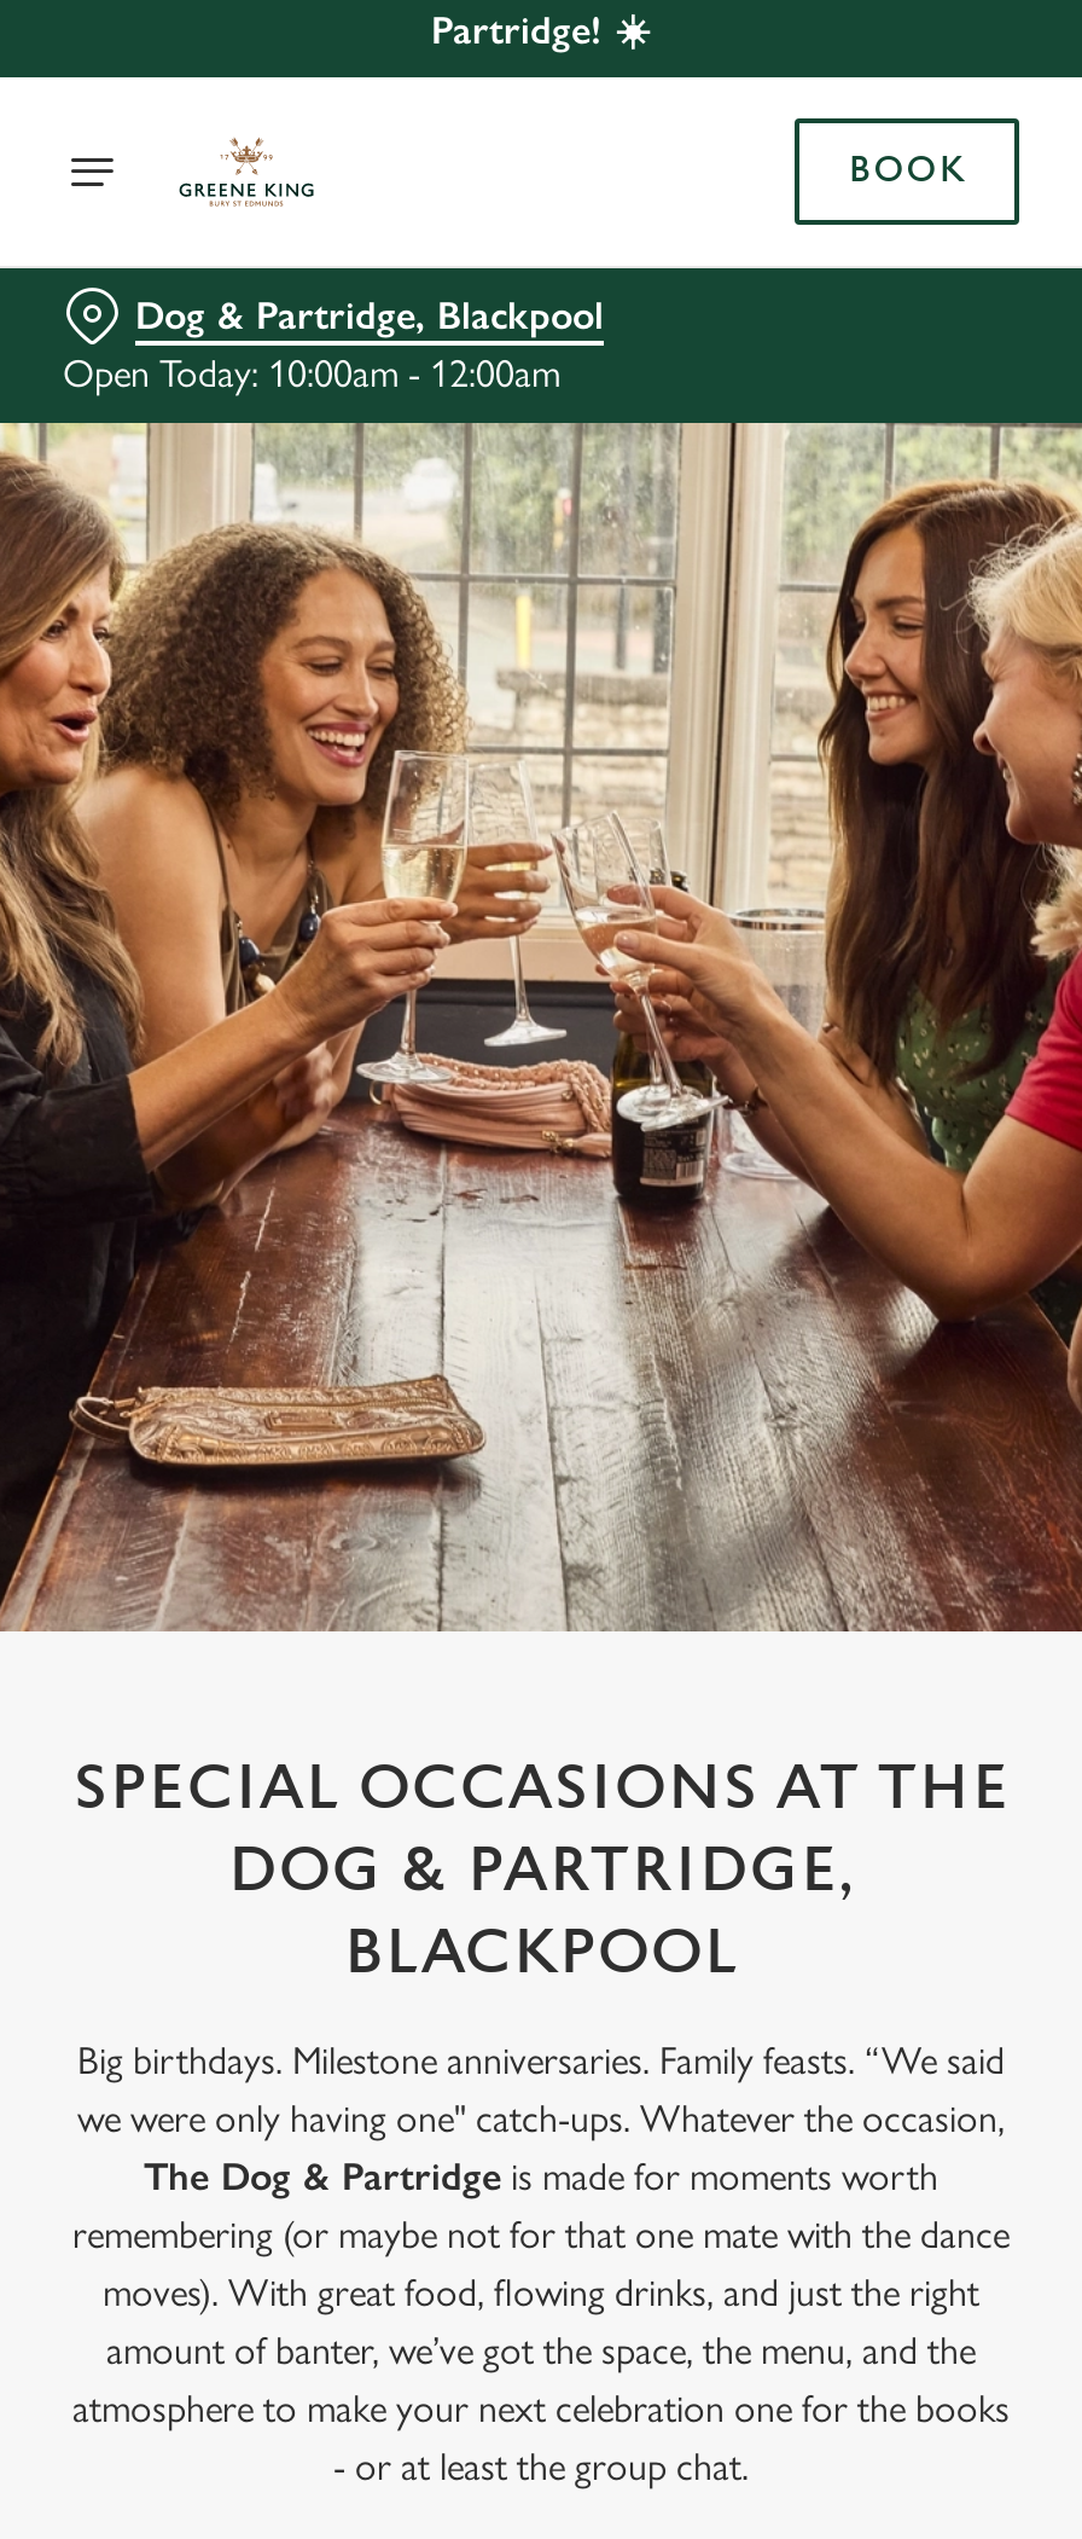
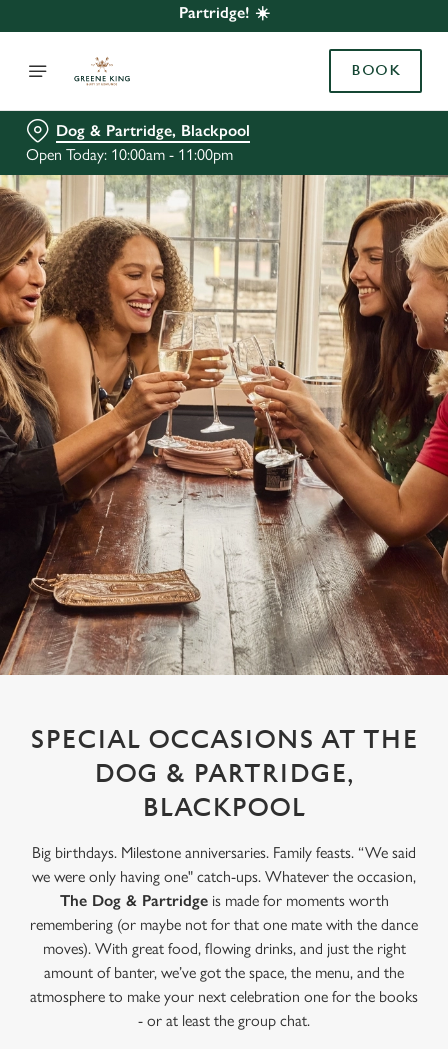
[63,350,560,396] Open Today: 10:00am - 12:00am -> [26,145,233,164] Open Today: 10:00am - 11:00pm

